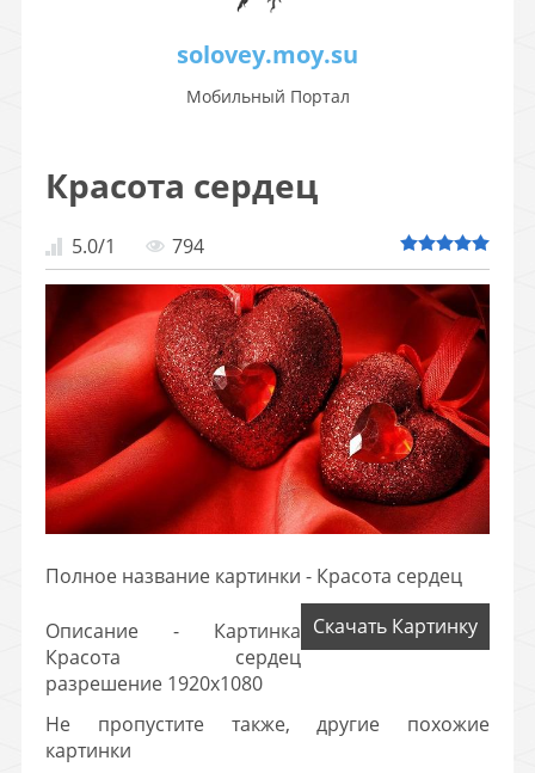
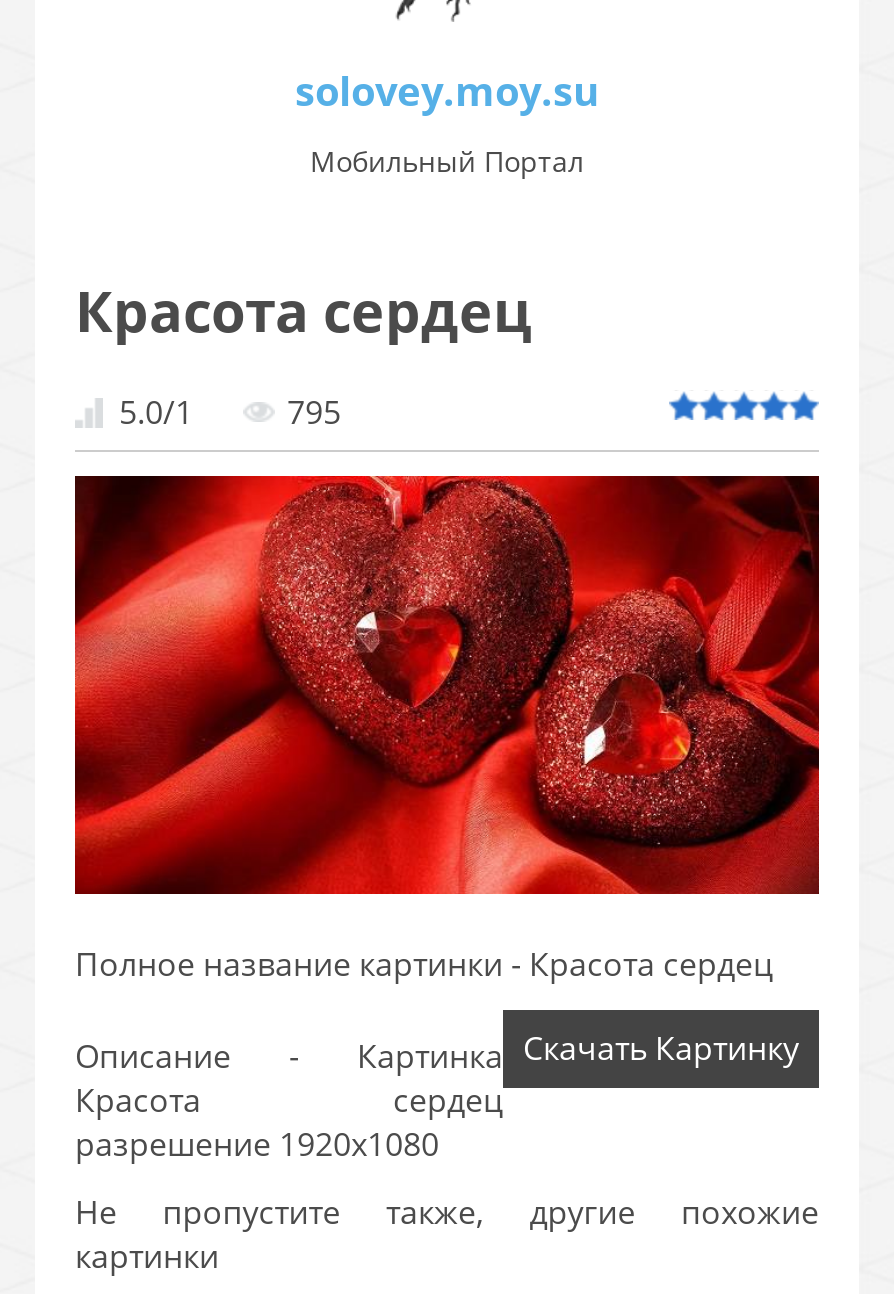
[172,233,204,259] 794 -> [287,390,341,434] 795

